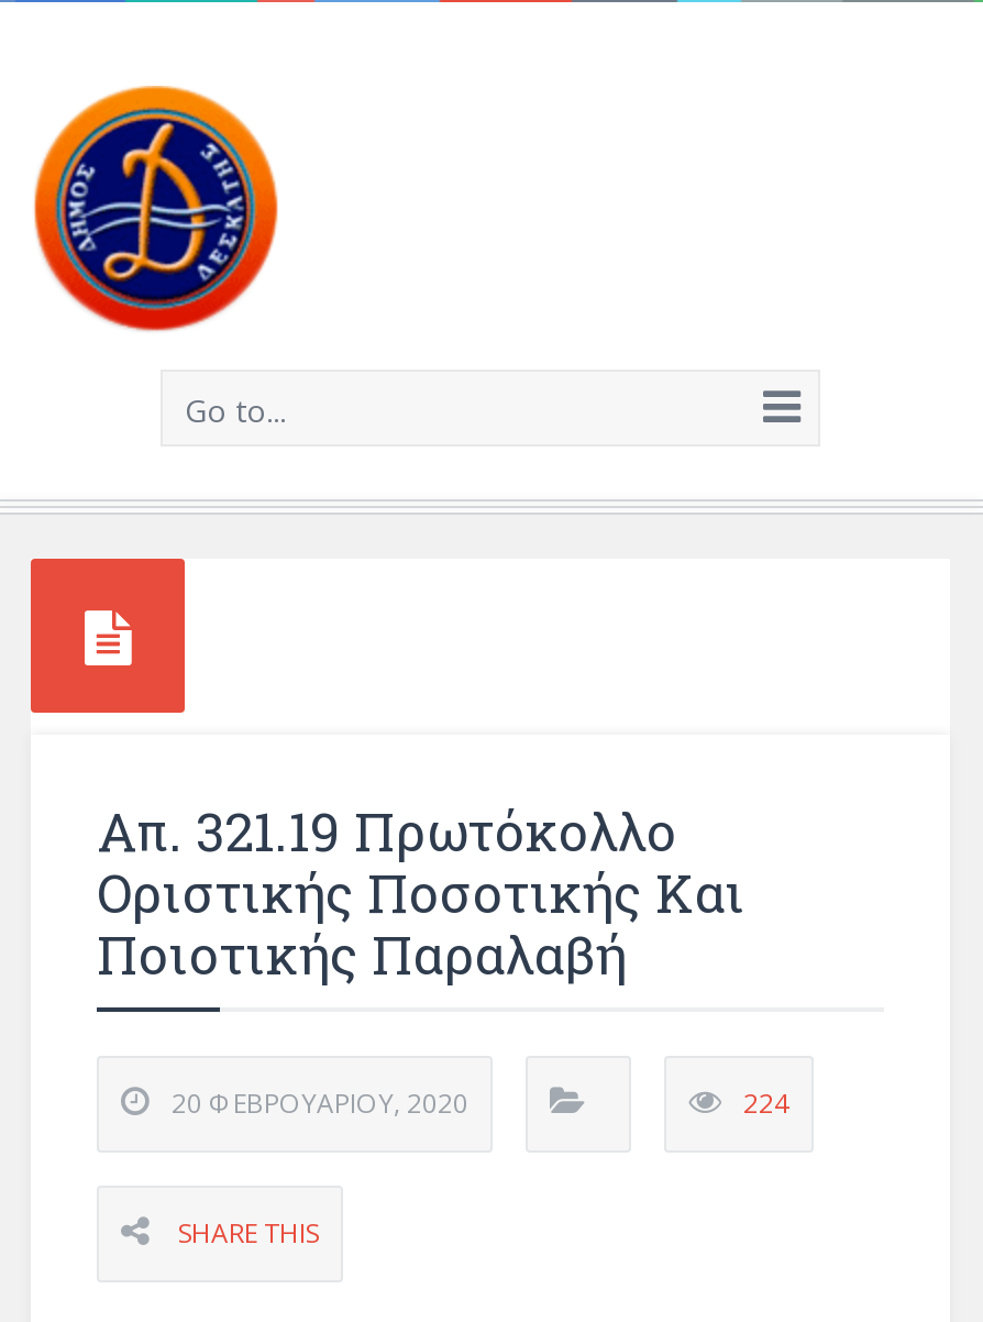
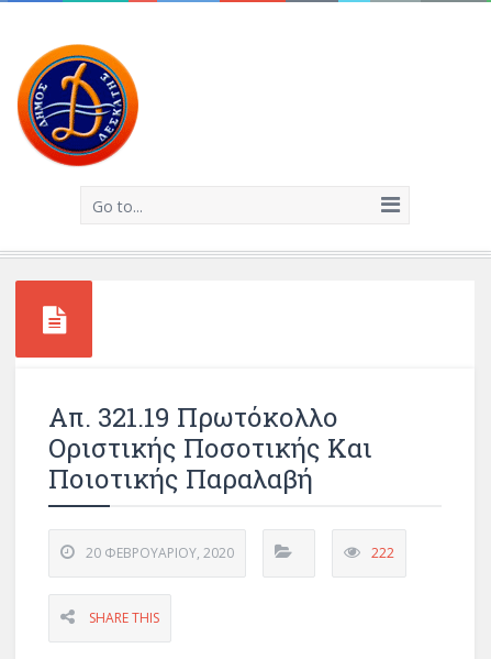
[743,1084,789,1122] 224 -> [371,543,394,562] 222

